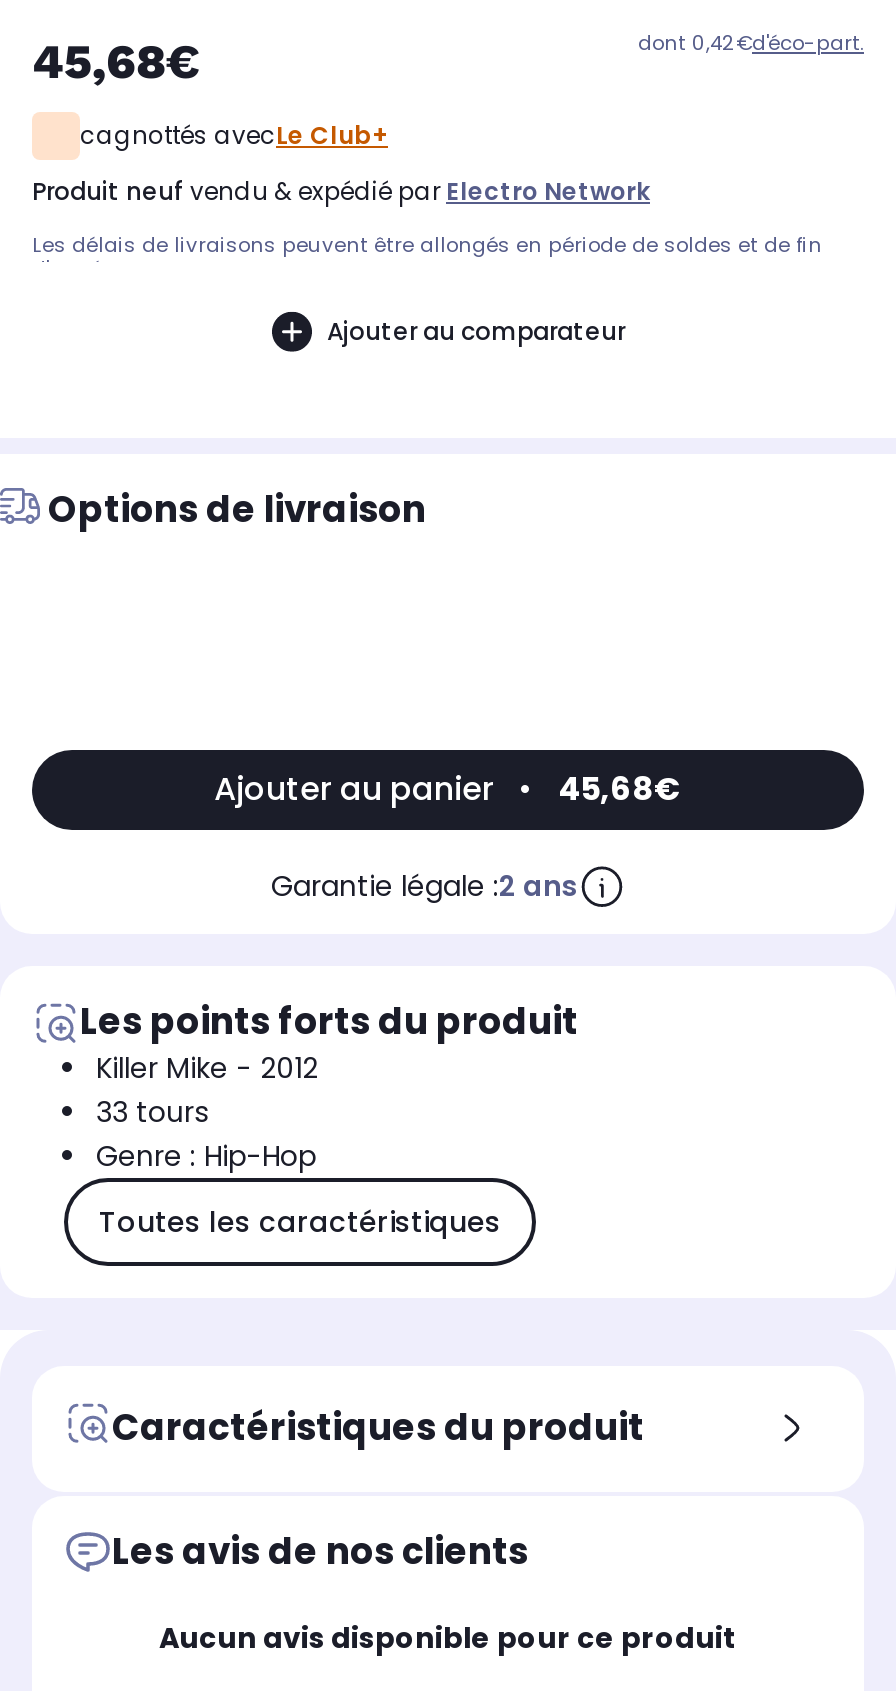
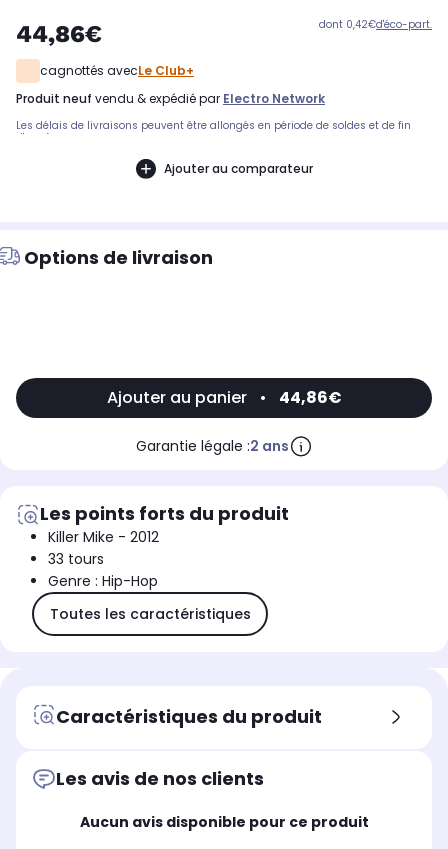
[32,35,200,91] 45,68€ -> [16,20,102,48] 44,86€
[214,767,682,813] Ajouter au panier • 45,68€ -> [106,386,341,409] Ajouter au panier • 44,86€

